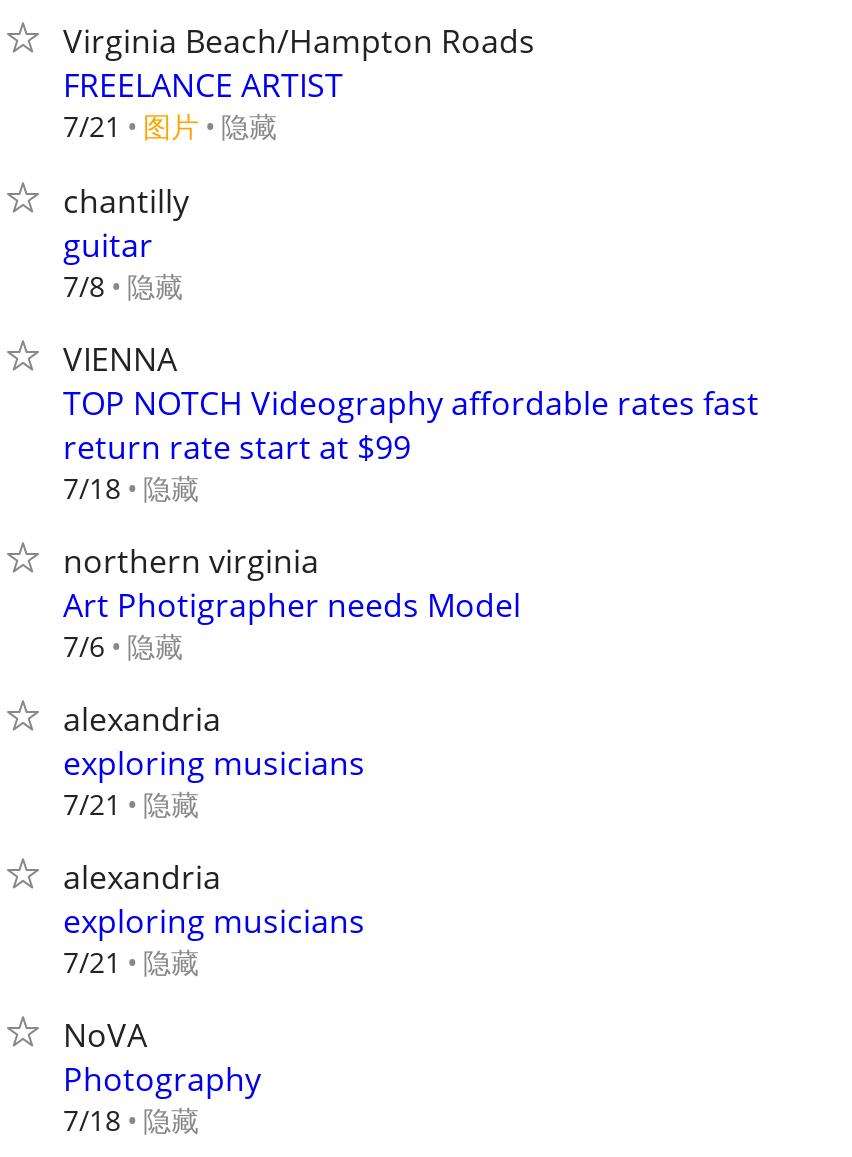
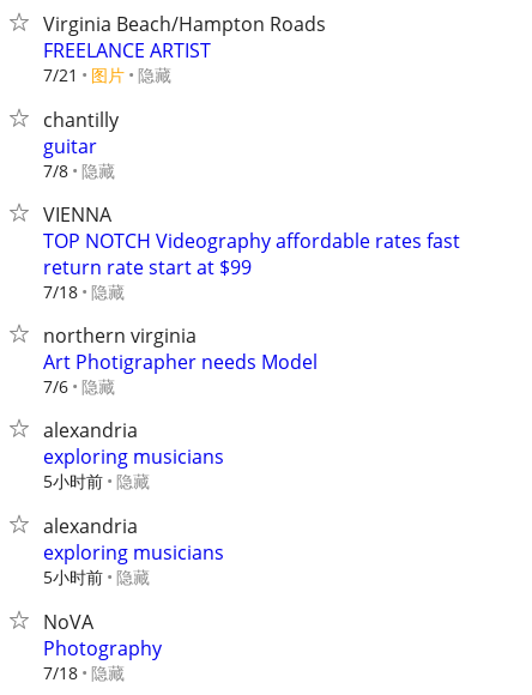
[63,784,199,823] 7/21 隐藏 -> [43,470,150,492] 5小时前 隐藏
[63,942,199,981] 7/21 隐藏 -> [43,566,150,588] 5小时前 隐藏

